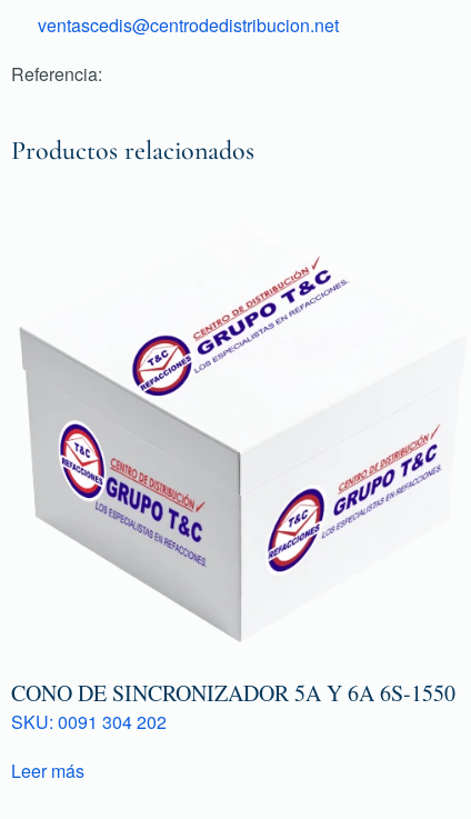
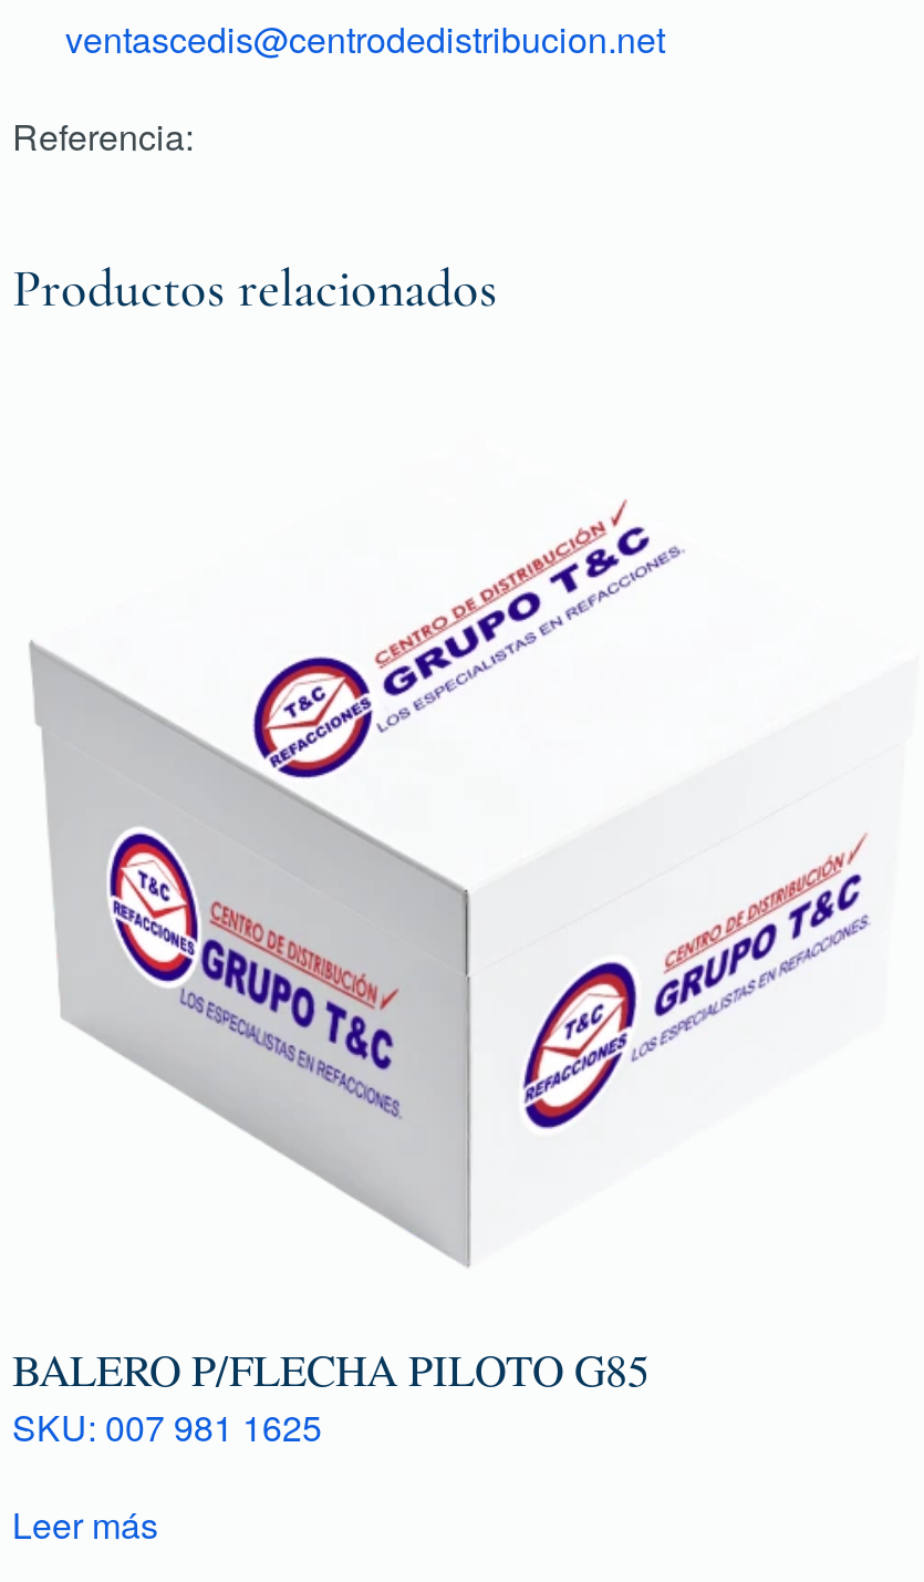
[11,678,455,735] CONO DE SINCRONIZADOR 5A Y 6A 6S-1550 | SKU: 0091 304 202 -> [12,1340,650,1452] BALERO P/FLECHA PILOTO G85 | SKU: 007 981 1625

